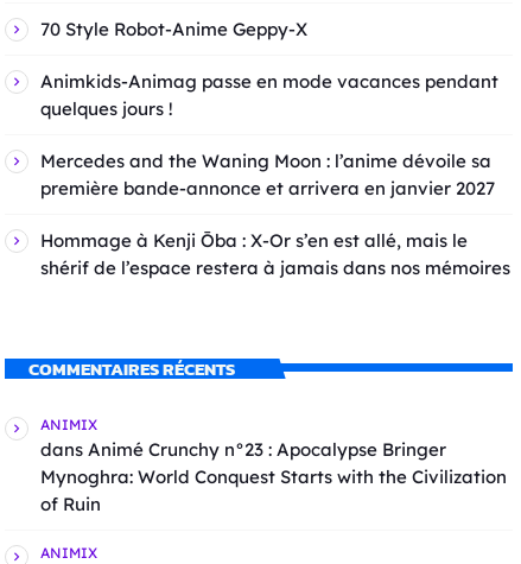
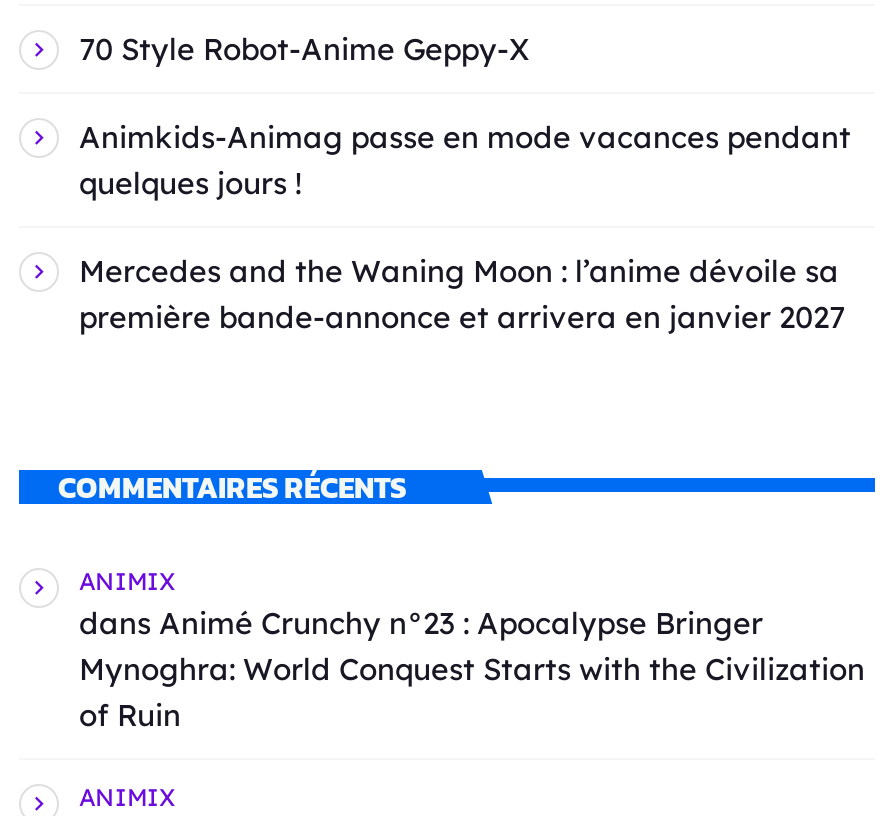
[40,229,510,279] Hommage à Kenji Ōba : X-Or s’en est allé, mais le | shérif de l’espace restera à jamais dans nos mémoires -> none

